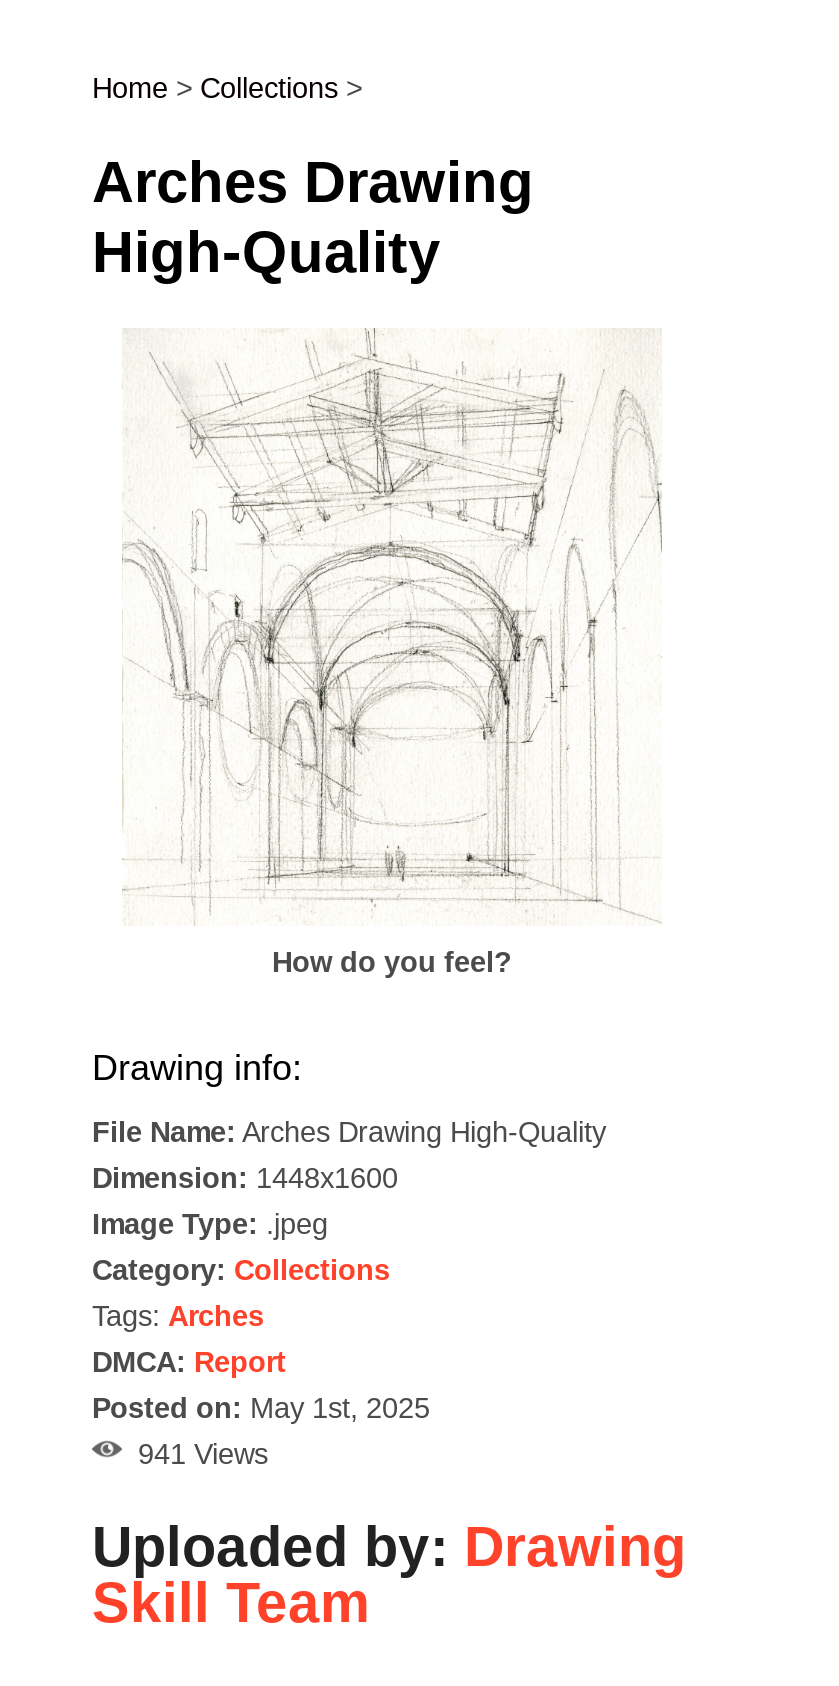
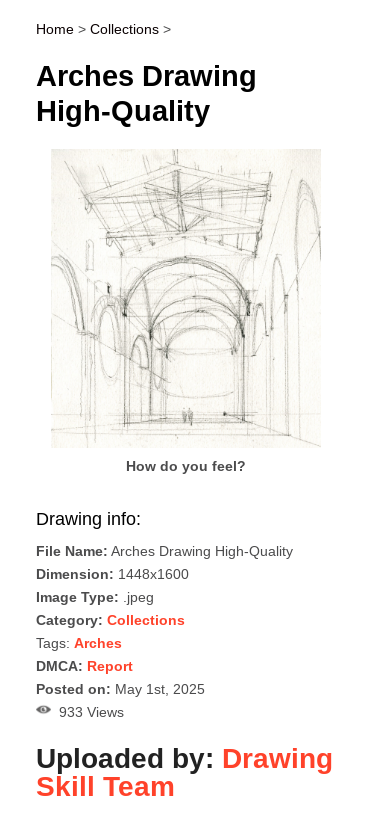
[122,1437,268,1469] 941 Views -> [51,704,124,720] 933 Views

